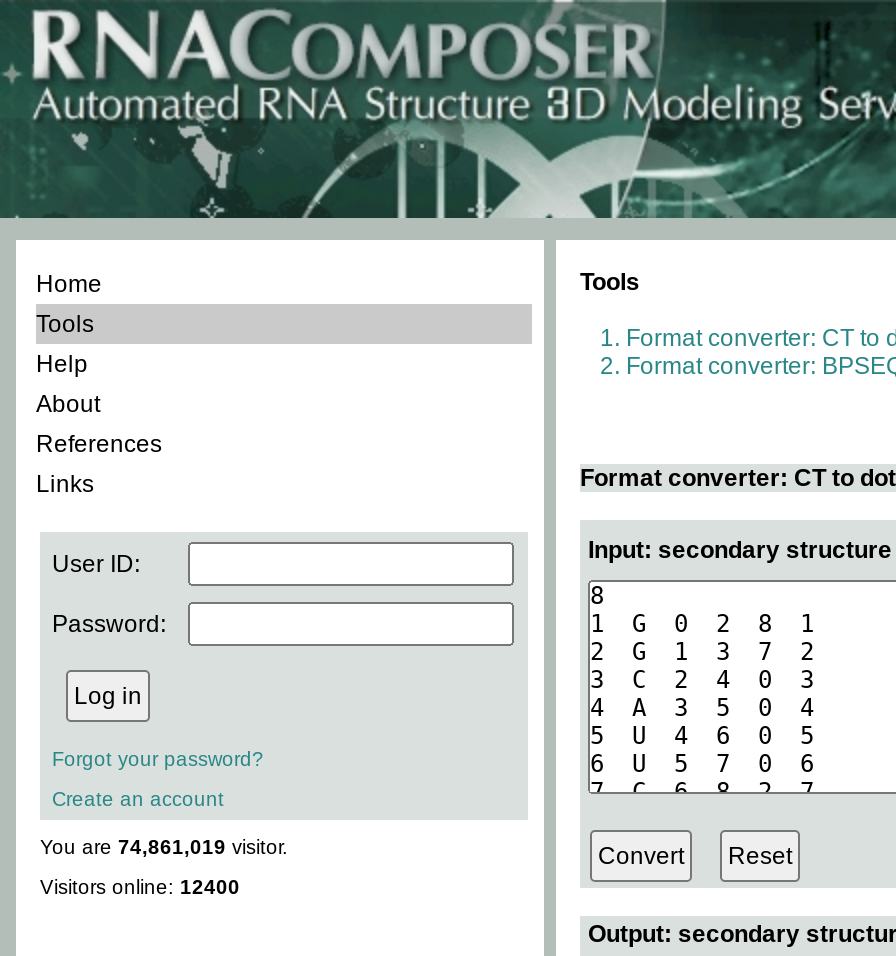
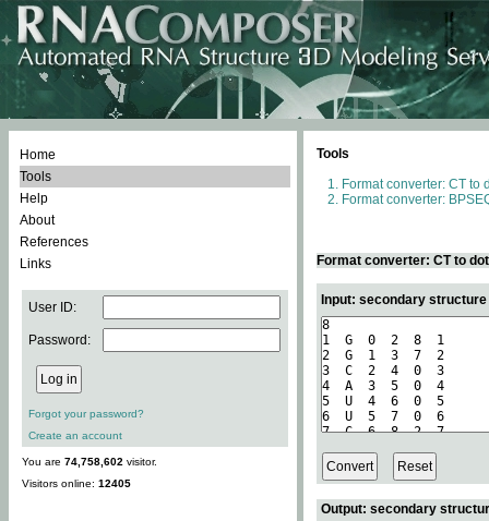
[40,836,288,858] You are 74,861,019 visitor. -> [22,456,157,468] You are 74,758,602 visitor.
[40,876,240,898] Visitors online: 12400 -> [22,477,131,489] Visitors online: 12405

